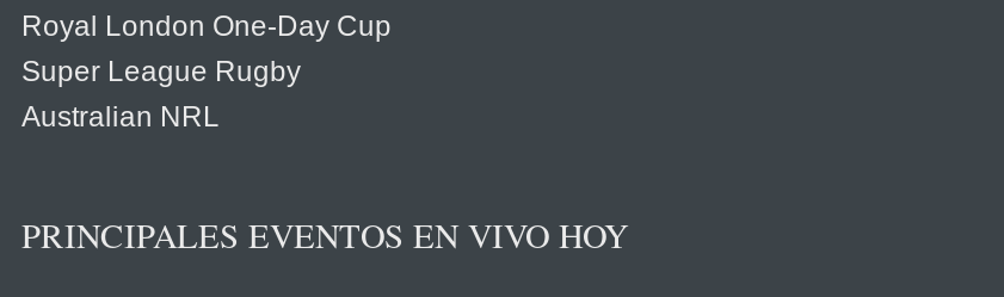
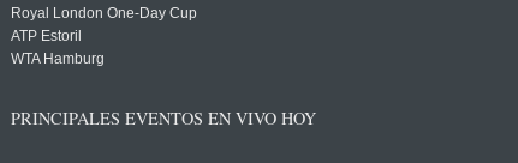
[21,55,301,134] Super League Rugby | Australian NRL -> [11,28,105,67] ATP Estoril | WTA Hamburg

